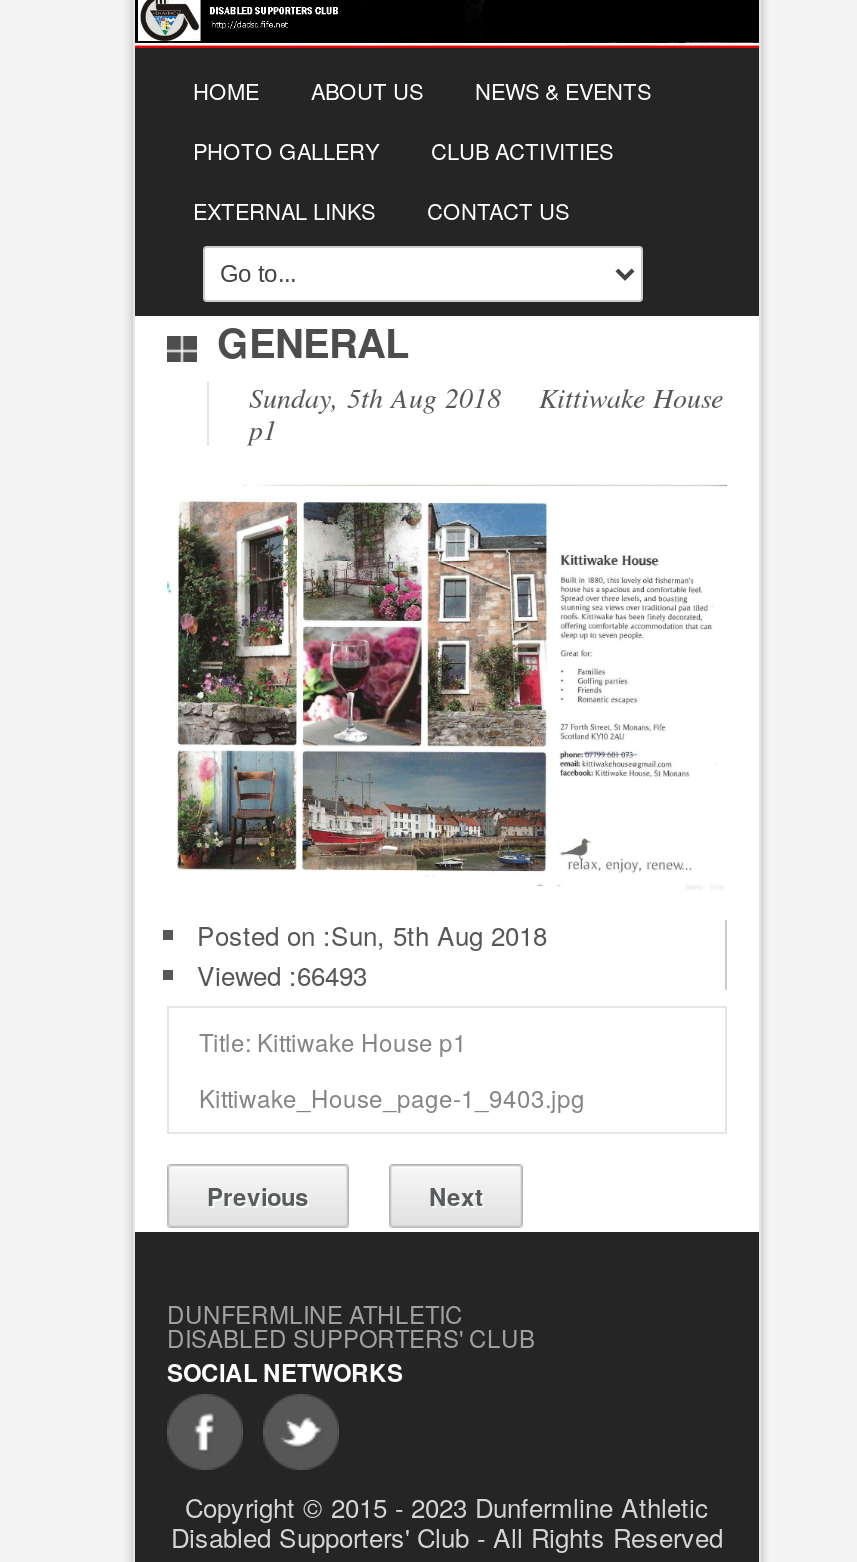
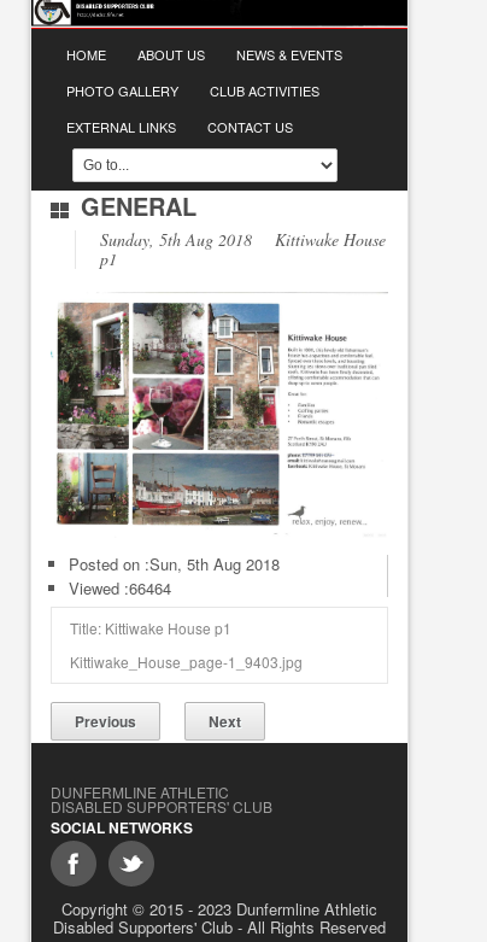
[197,956,367,994] Viewed :66493 -> [69,577,171,600] Viewed :66464

